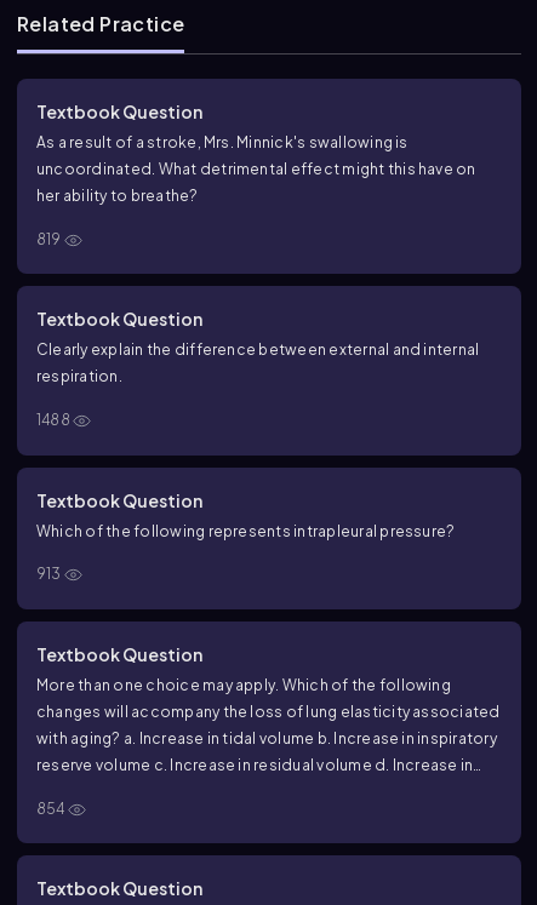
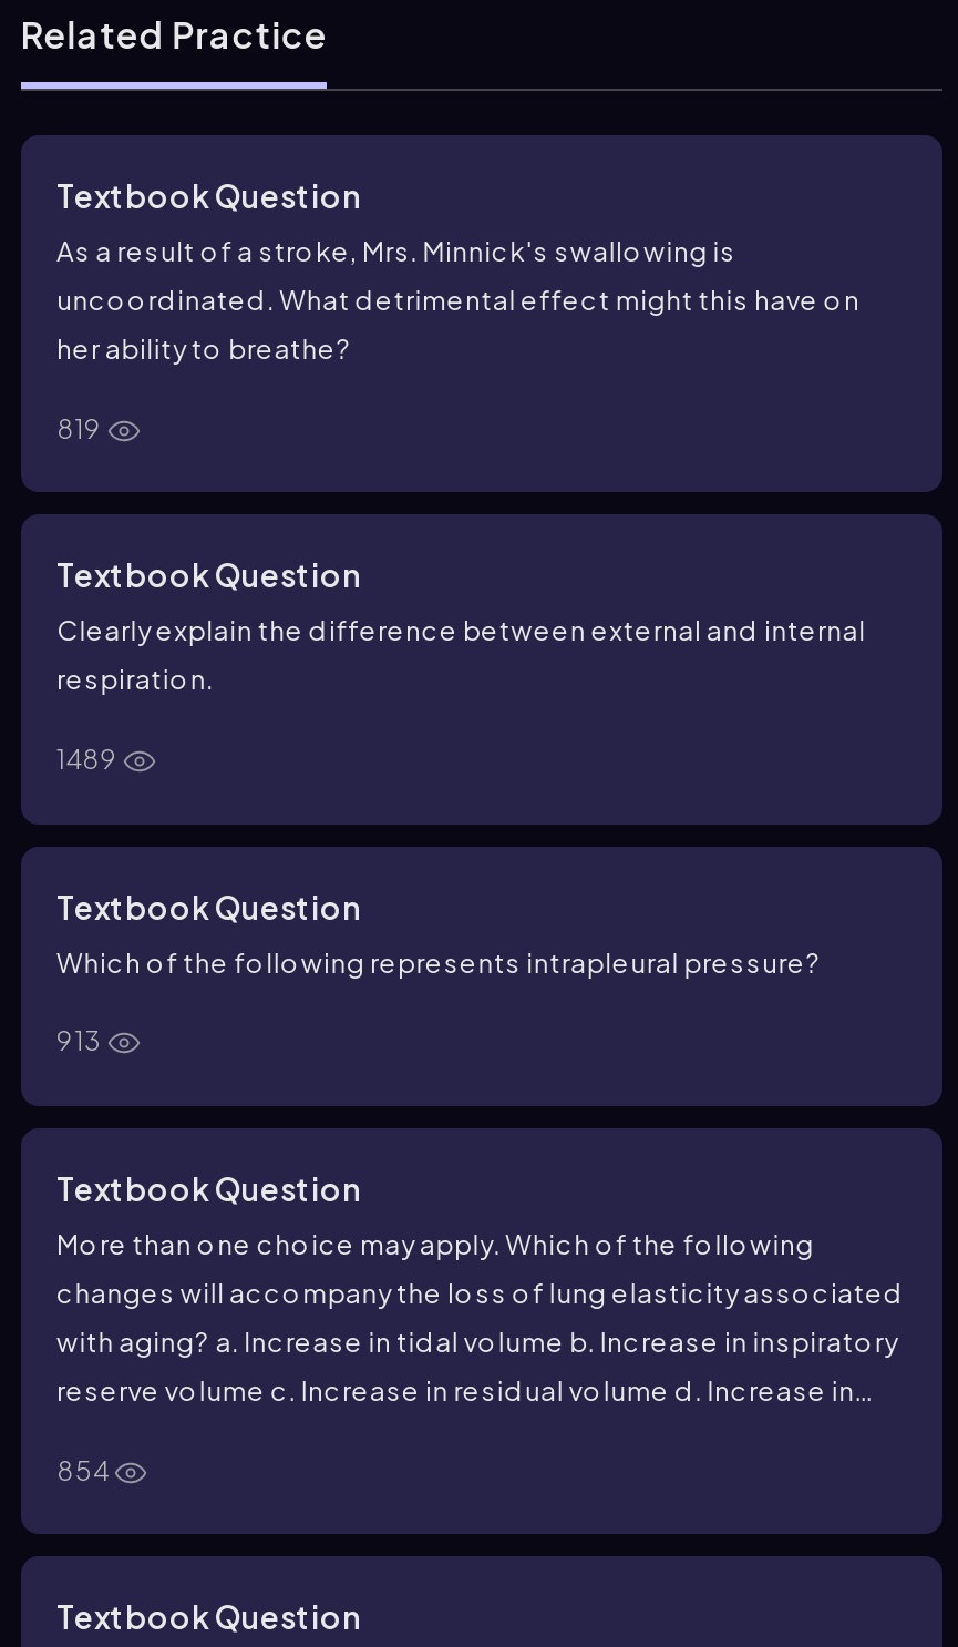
[36,411,70,429] 1488 -> [56,743,119,776] 1489

